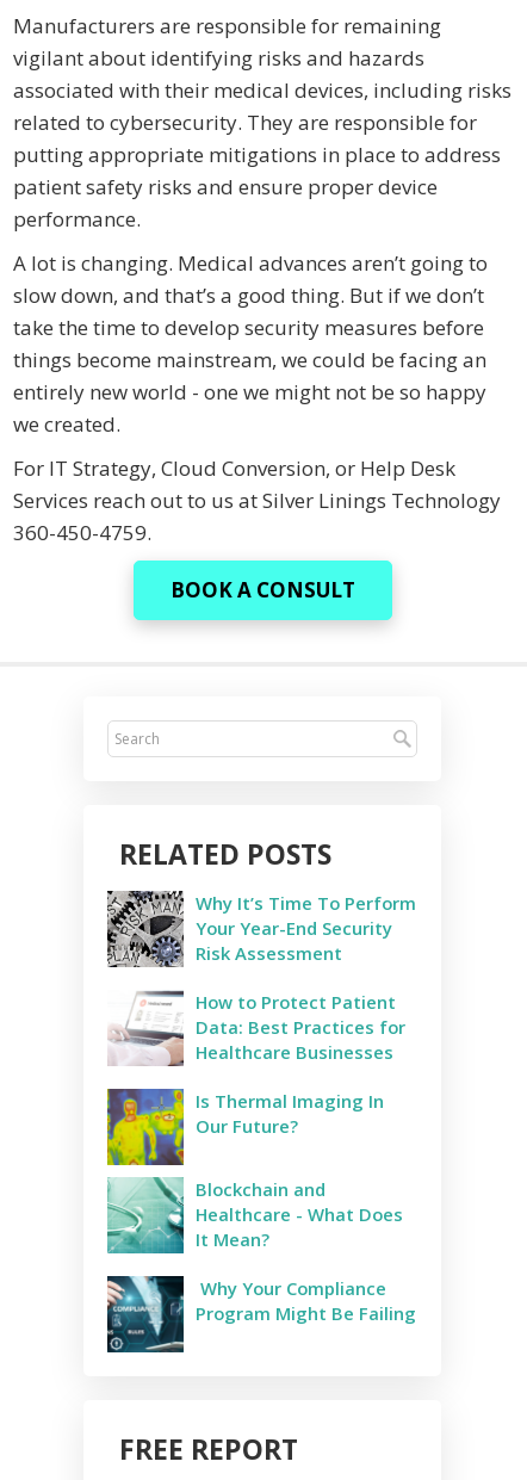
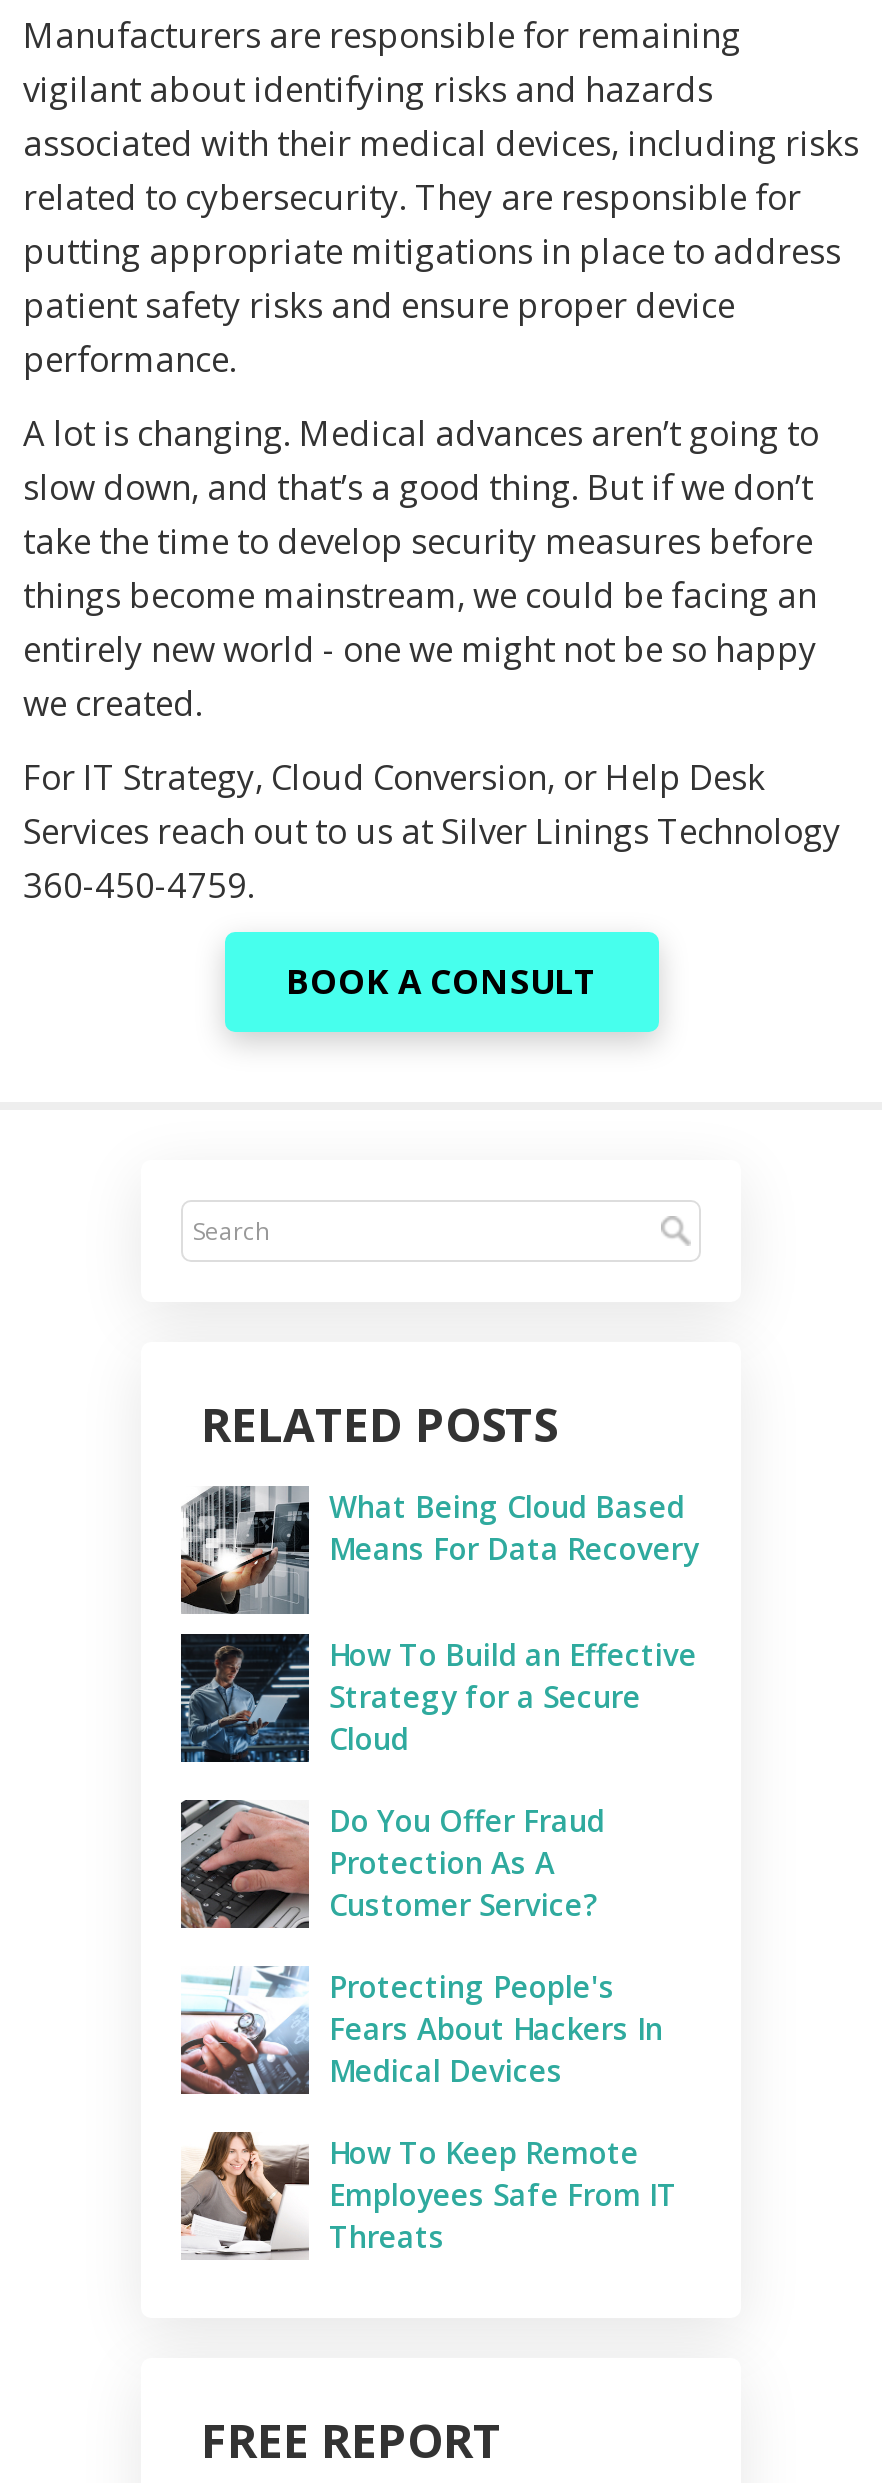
[106,890,416,967] [image] | Why It’s Time To Perform | Your Year-End Security | Risk Assessment -> [181,1485,699,1614] [image] | What Being Cloud Based | Means For Data Recovery
[107,979,405,1067] [image] | How to Protect Patient | Data: Best Practices for | Healthcare Businesses -> [179,1632,697,1780] [image] | How To Build an Effective | Strategy for a Secure | Cloud
[106,1078,384,1166] [image] | Is Thermal Imaging In | Our Future? -> [179,1798,605,1946] [image] | Do You Offer Fraud | Protection As A | Customer Service?
[106,1177,403,1255] [image] | Blockchain and | Healthcare - What Does | It Mean? -> [179,1965,663,2096] [image] | Protecting People's | Fears About Hackers In | Medical Devices
[106,1275,416,1354] [image] | Why Your Compliance | Program Might Be Failing -> [179,2130,677,2260] [image] | How To Keep Remote | Employees Safe From IT | Threats

